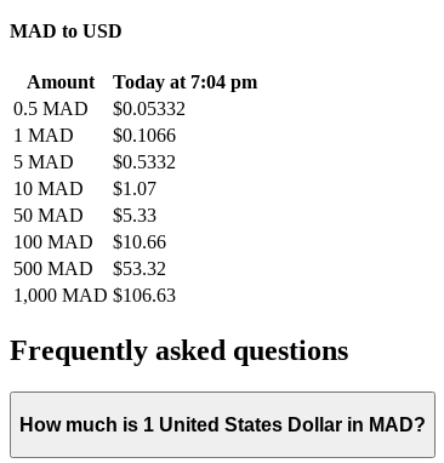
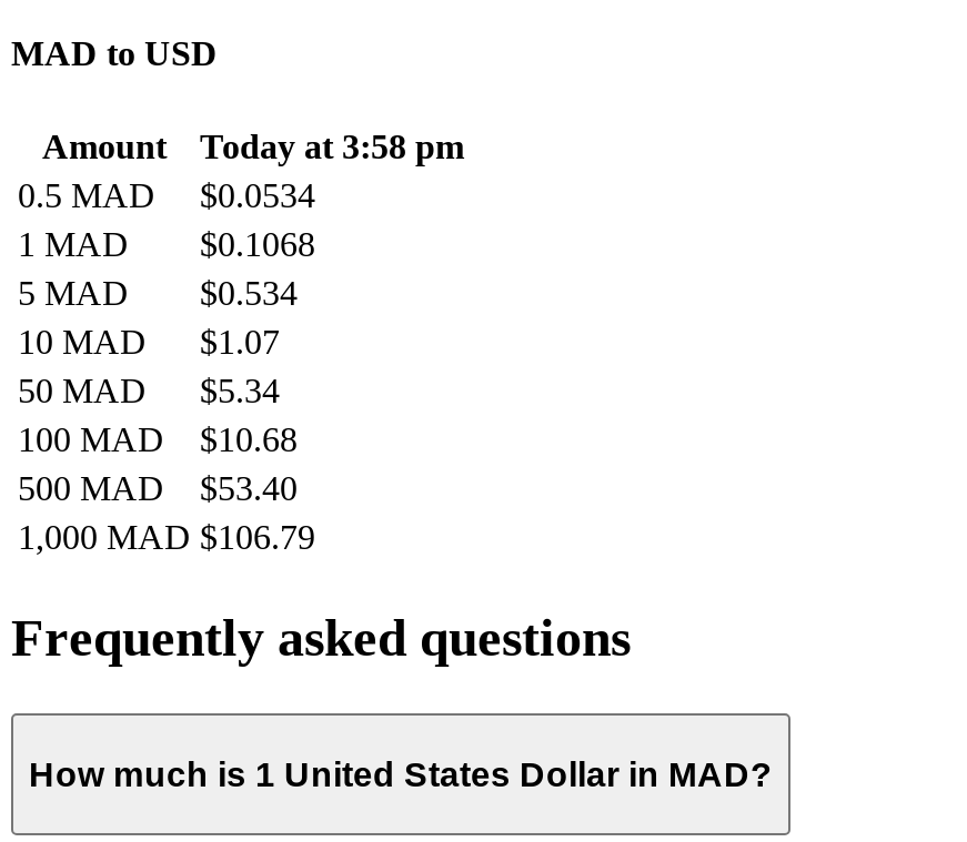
[27,72,257,92] Amount Today at 7:04 pm -> [42,128,464,166] Amount Today at 3:58 pm
[13,98,186,119] 0.5 MAD $0.05332 -> [18,177,315,215] 0.5 MAD $0.0534
[13,125,176,146] 1 MAD $0.1066 -> [18,226,315,263] 1 MAD $0.1068
[13,152,176,172] 5 MAD $0.5332 -> [18,274,298,312] 5 MAD $0.534
[13,205,156,226] 50 MAD $5.33 -> [18,372,280,410] 50 MAD $5.34
[13,232,166,252] 100 MAD $10.66 -> [18,421,298,459] 100 MAD $10.68
[13,258,166,279] 500 MAD $53.32 -> [18,470,298,507] 500 MAD $53.40
[13,285,176,306] 1,000 MAD $106.63 -> [18,519,315,556] 1,000 MAD $106.79

